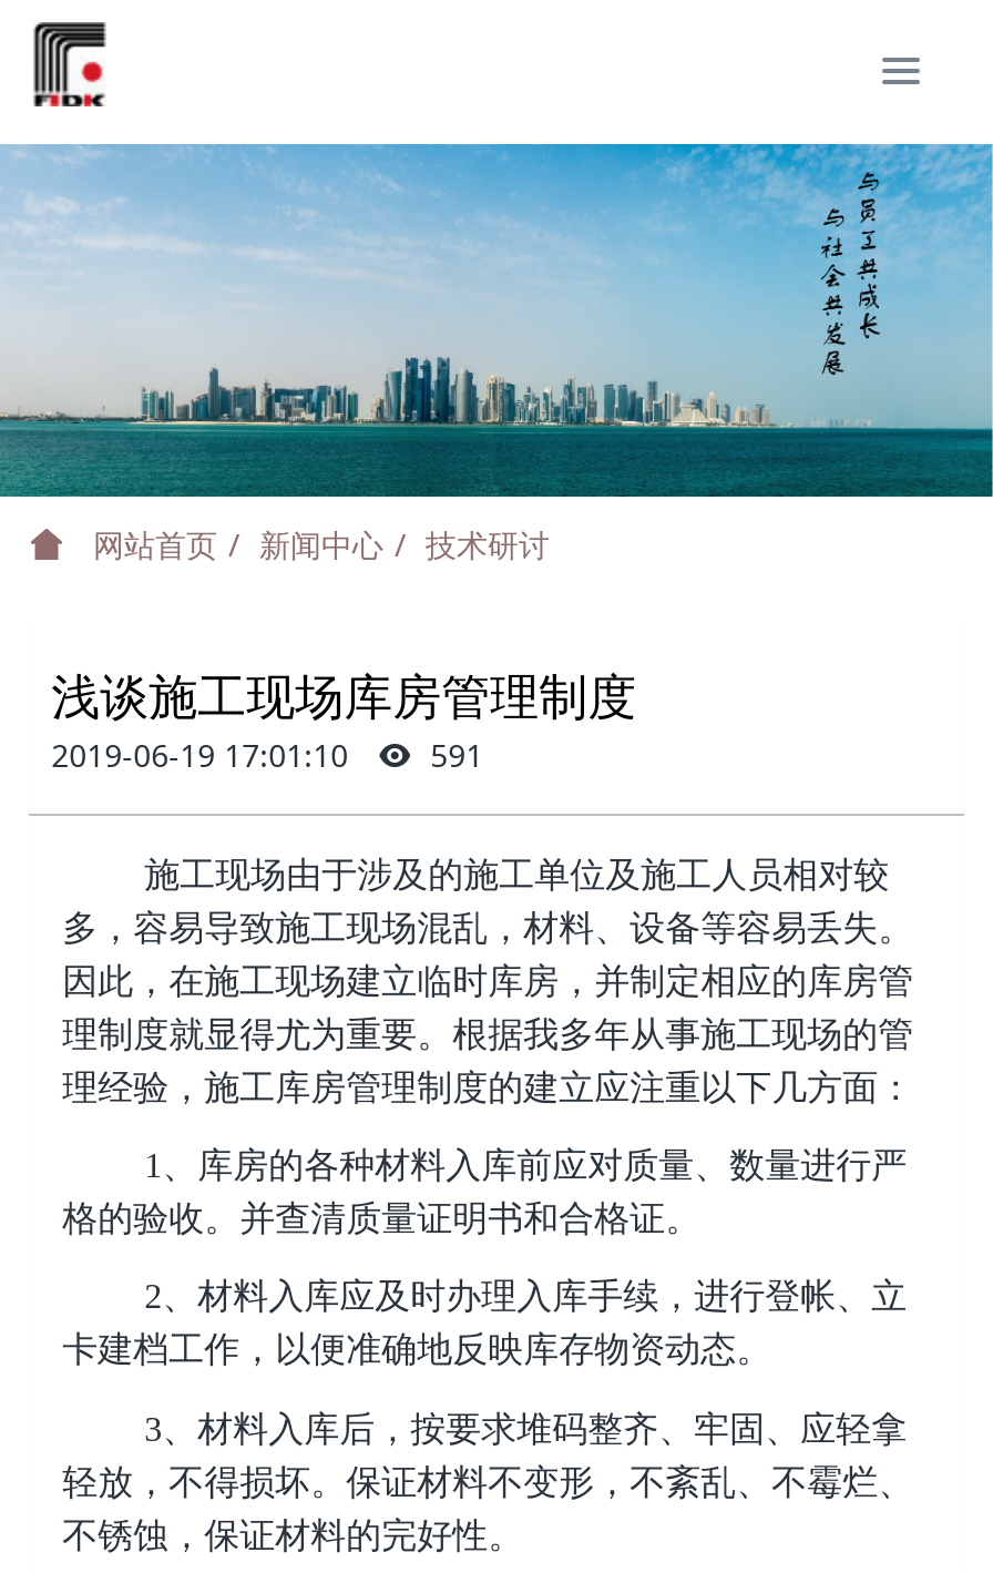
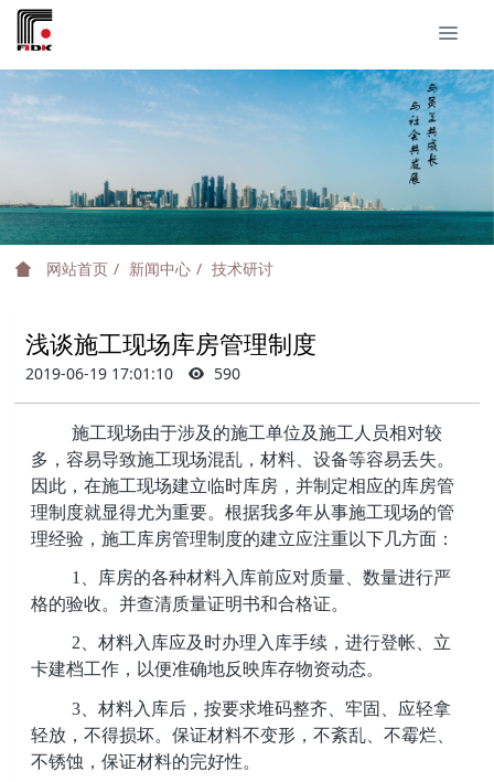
[51,734,483,776] 2019-06-19 17:01:10 591 -> [25,363,240,384] 2019-06-19 17:01:10 590

